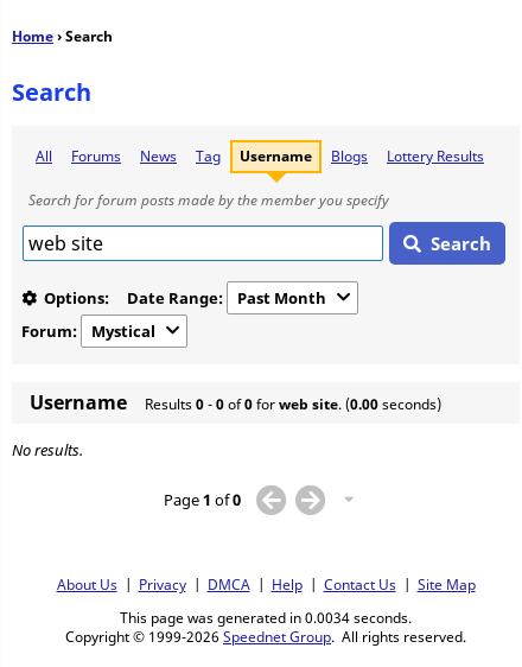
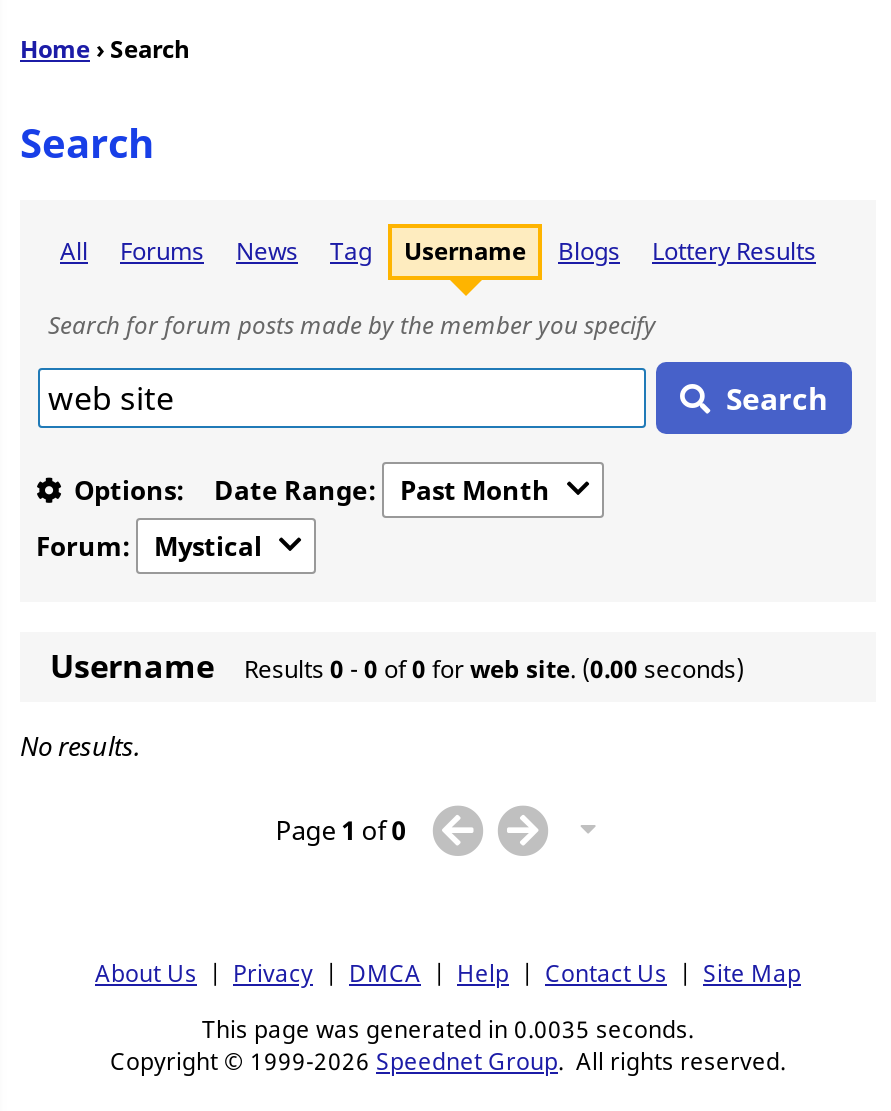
[120,607,412,626] This page was generated in 0.0034 seconds. -> [202,1011,694,1043] This page was generated in 0.0035 seconds.

